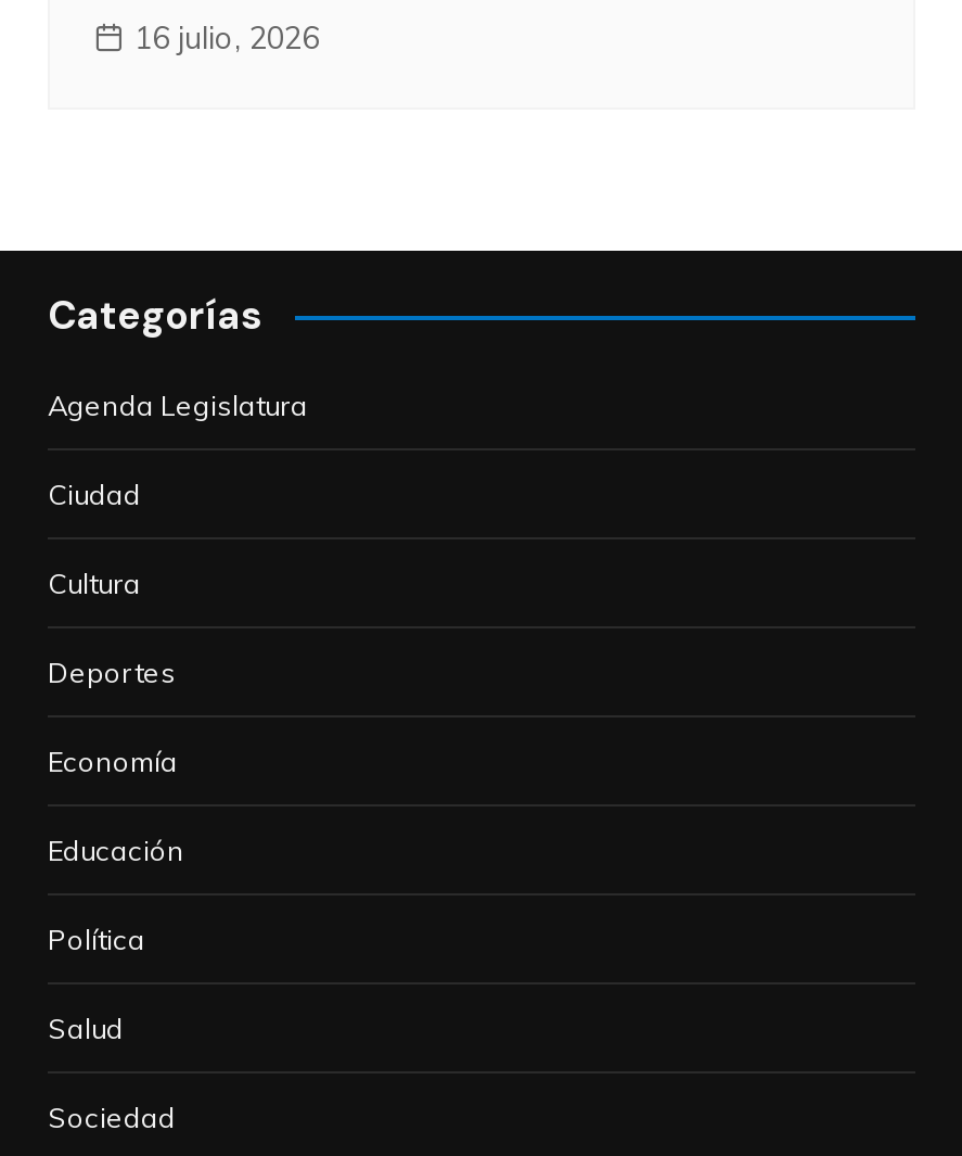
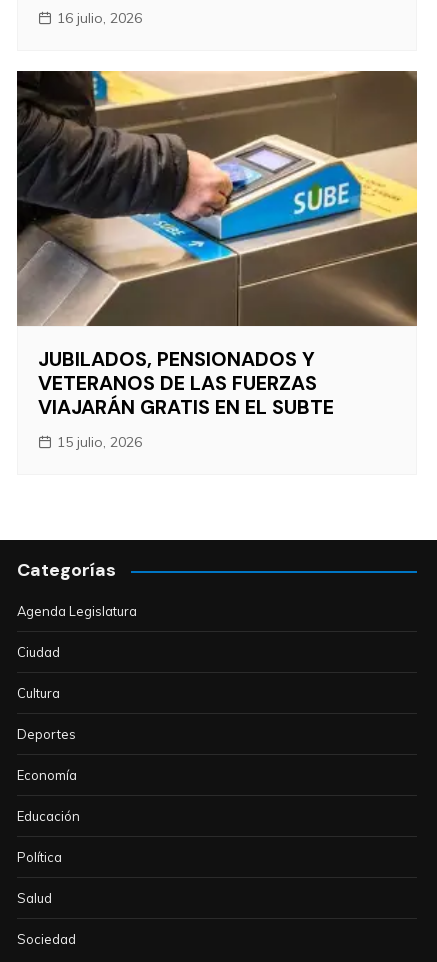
none -> [16,70,418,451] [image] | JUBILADOS, PENSIONADOS Y | VETERANOS DE LAS FUERZAS | VIAJARÁN GRATIS EN EL SUBTE | 15 julio, 2026

